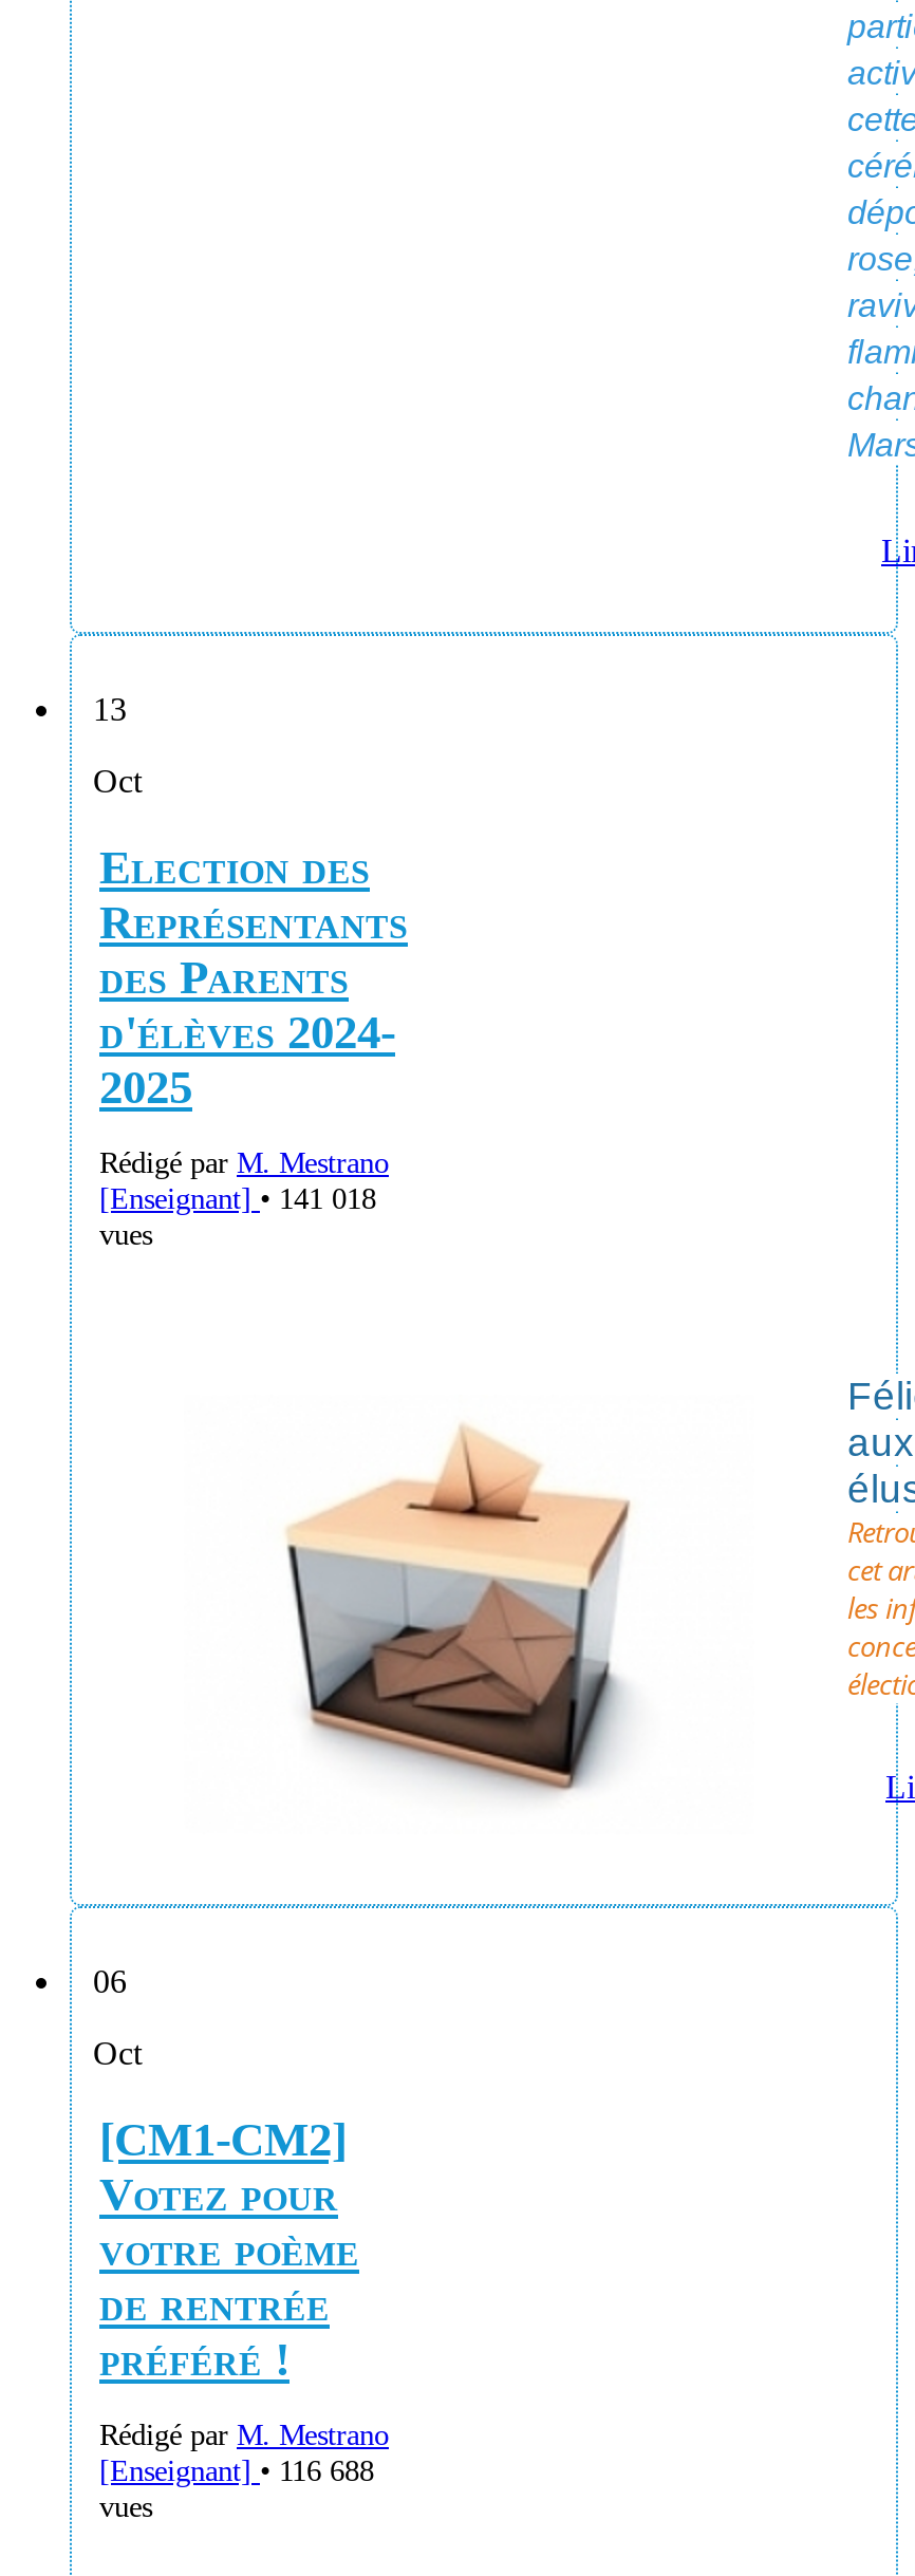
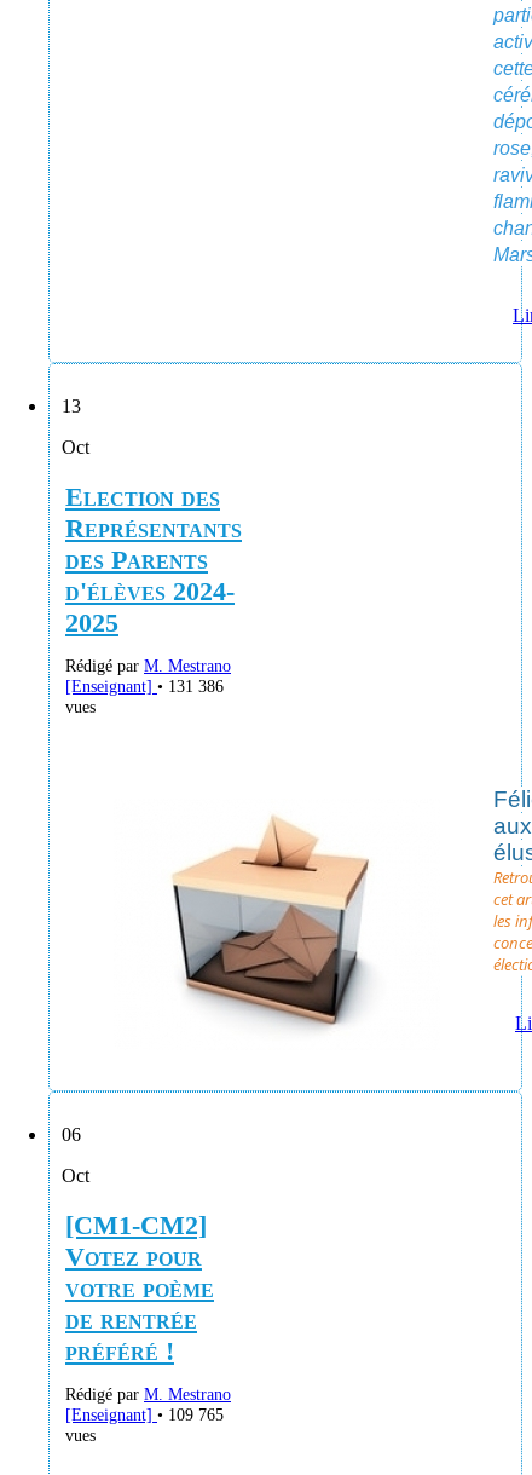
[99,1182,376,1216] [Enseignant] • 141 018 -> [65,677,224,696] [Enseignant] • 131 386
[99,2454,374,2488] [Enseignant] • 116 688 -> [65,1405,224,1424] [Enseignant] • 109 765

